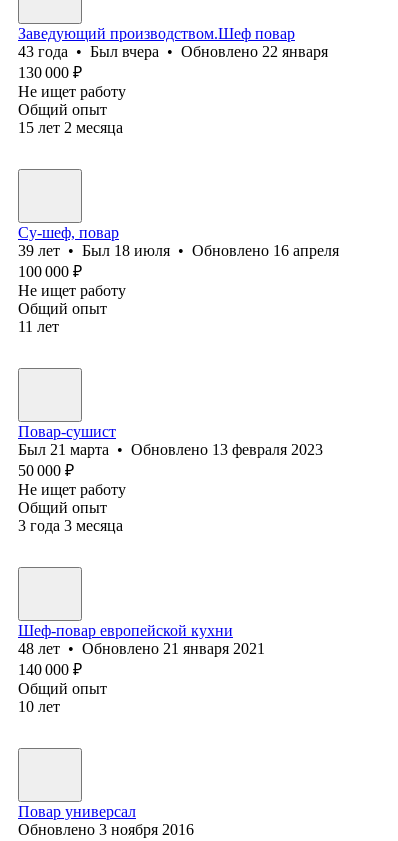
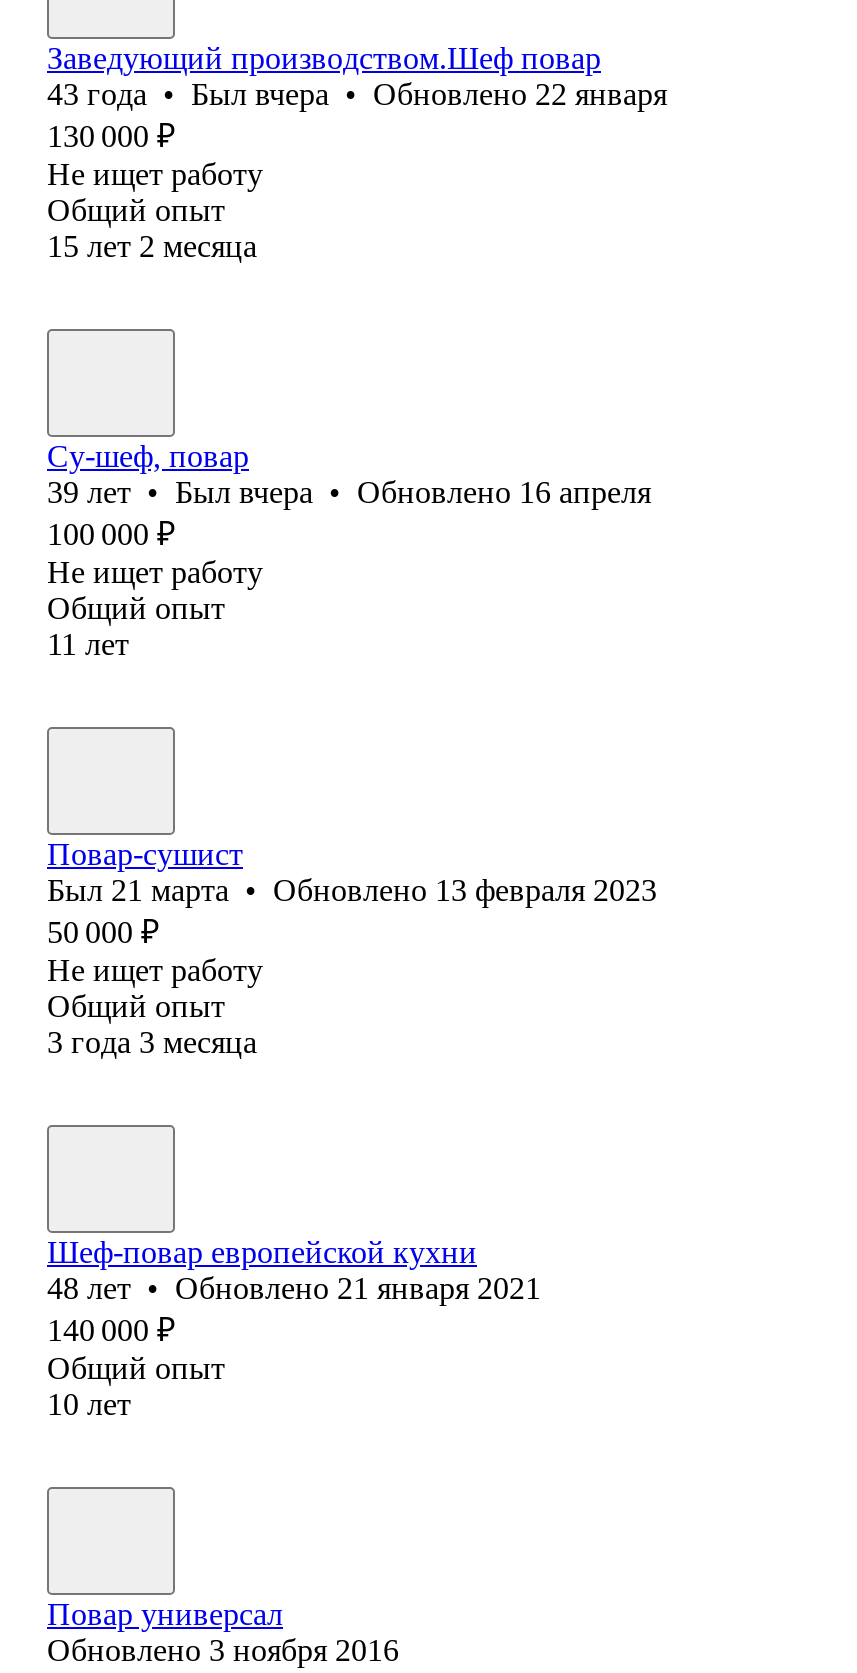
[18,242,339,259] 39 лет • Был 18 июля • Обновлено 16 апреля -> [47,475,651,509] 39 лет • Был вчера • Обновлено 16 апреля

